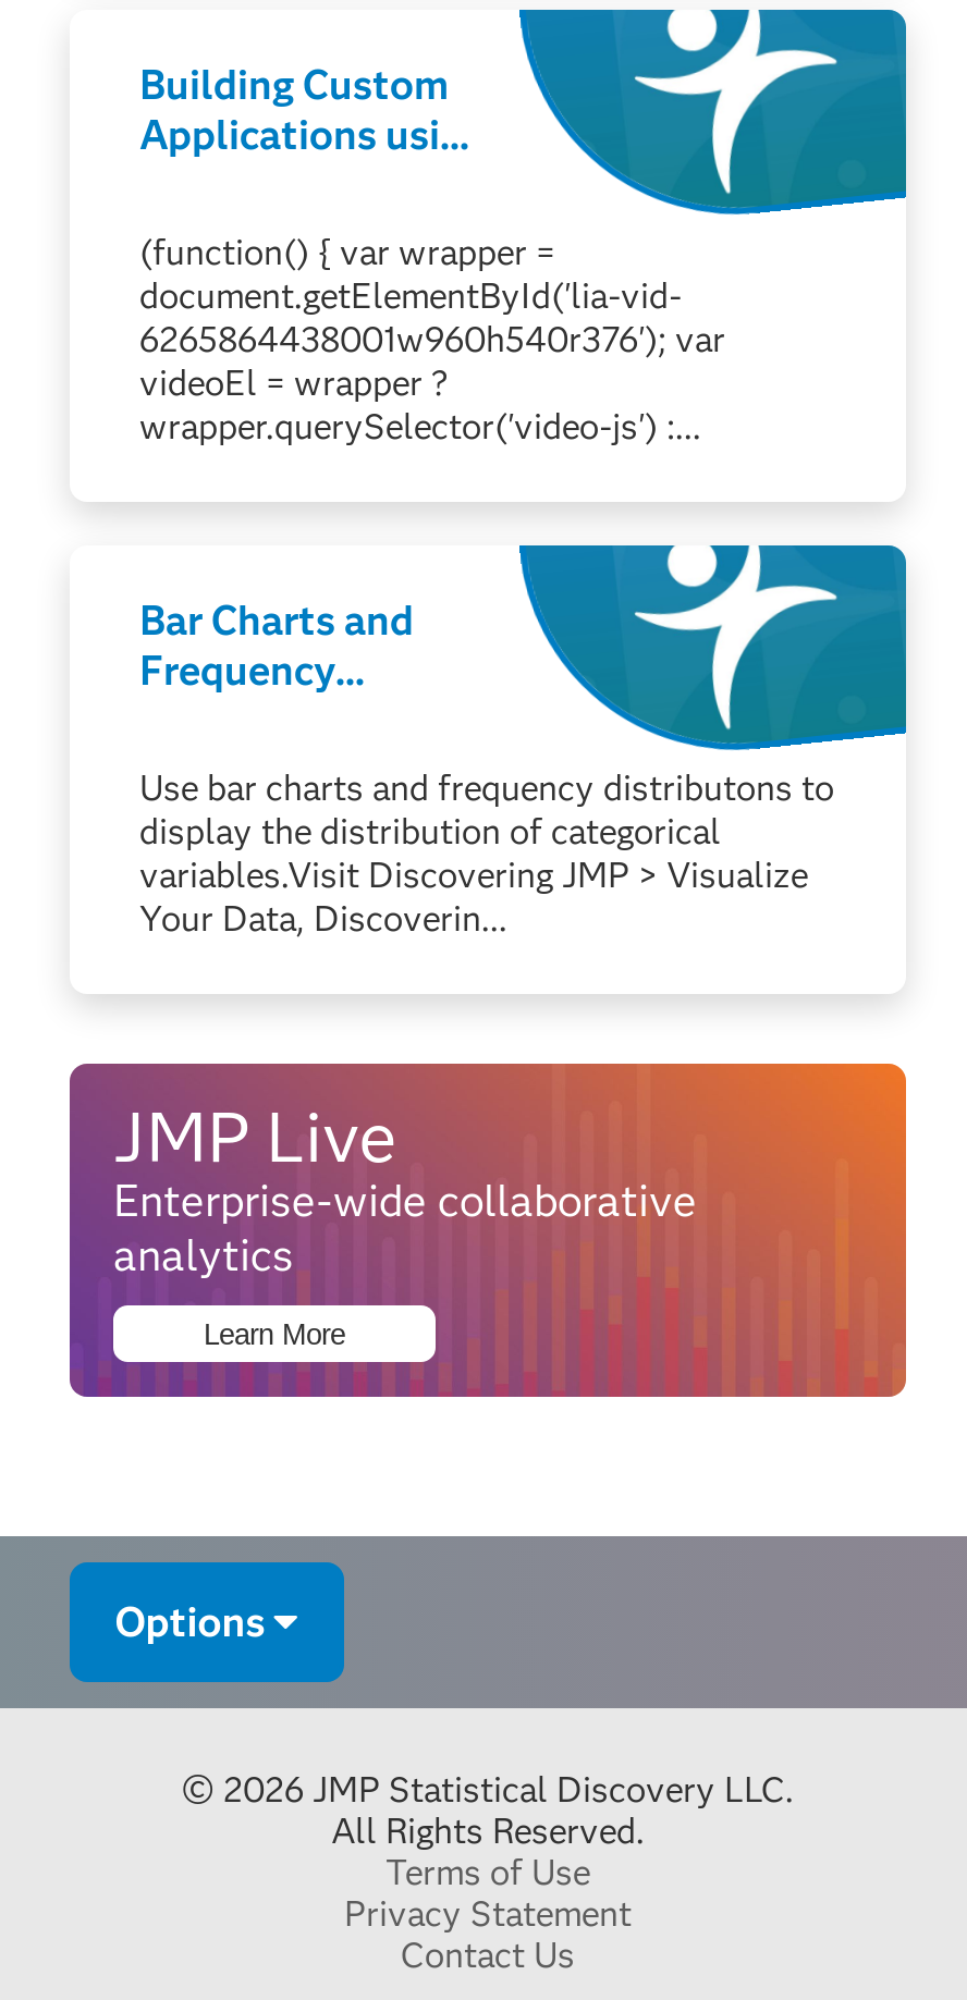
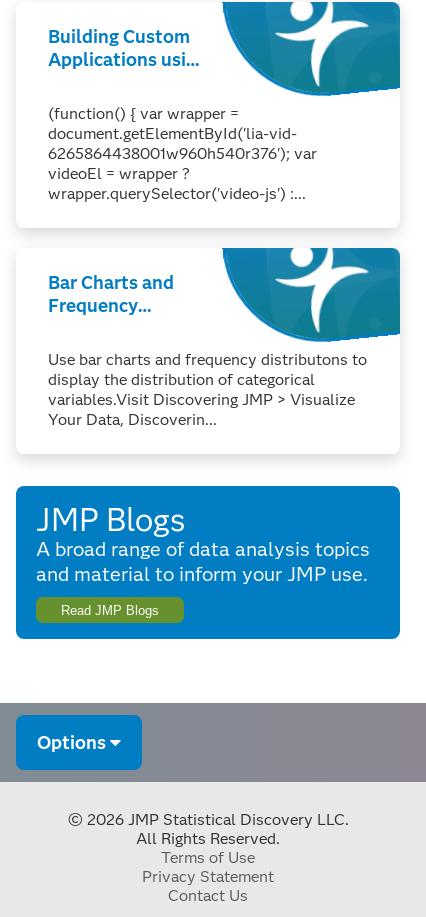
[68,1062,908,1399] [image] | JMP Live | Enterprise-wide collaborative | analytics -> [15,485,401,640] [image] | JMP Blogs | A broad range of data analysis topics | and material to inform your JMP use.
[204,1318,345,1350] Learn More -> [61,603,159,618] Read JMP Blogs

